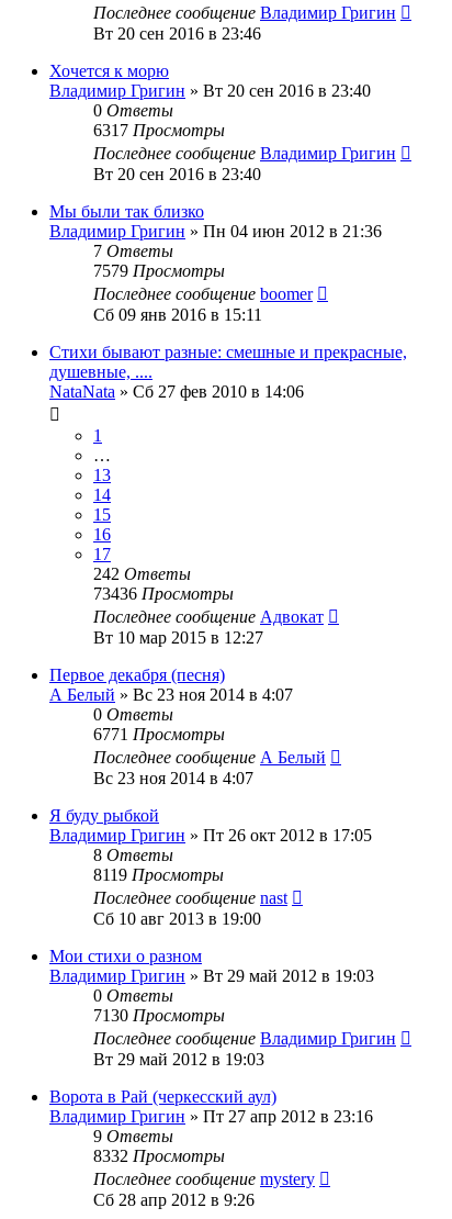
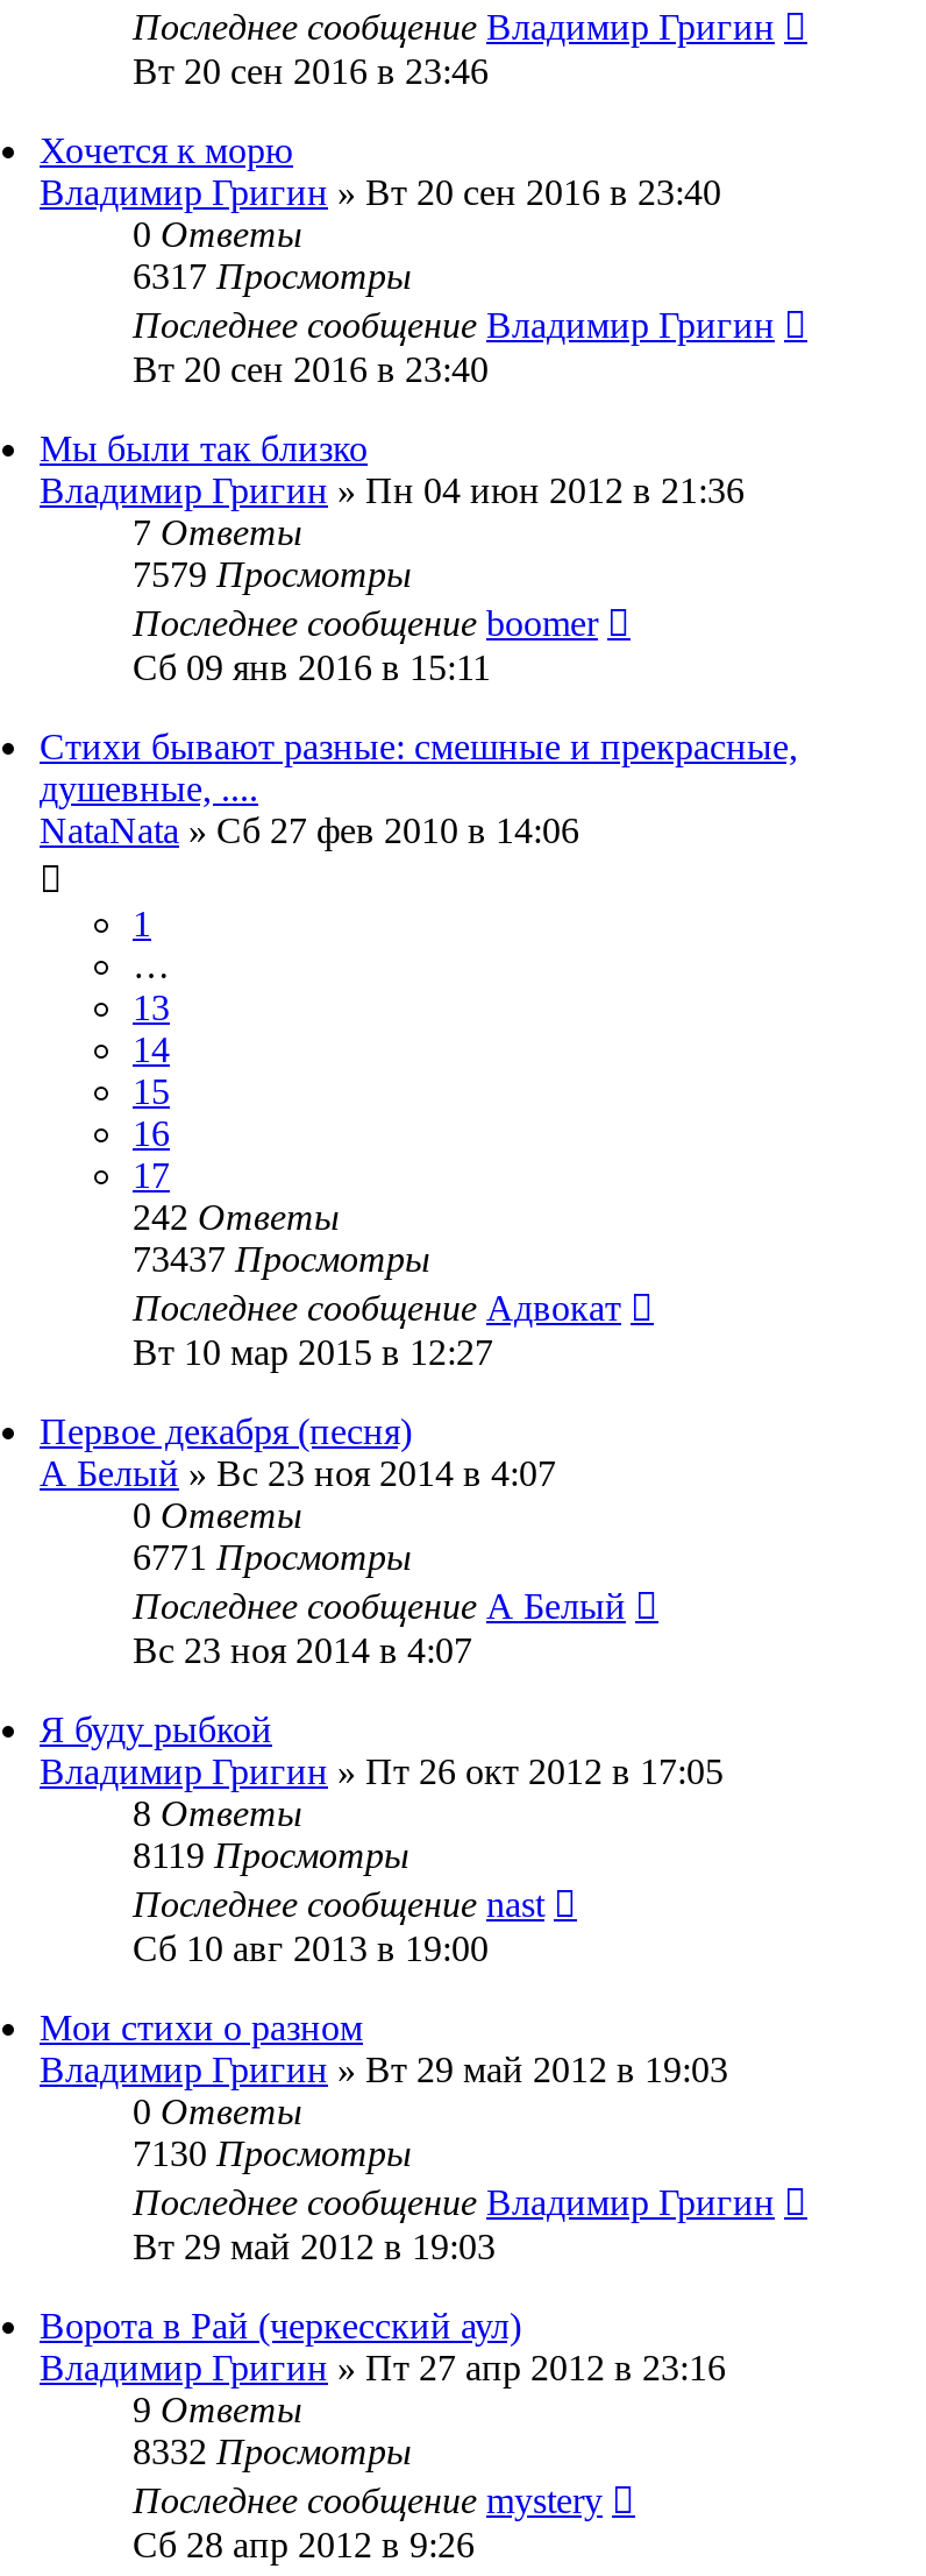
[93,584,234,603] 73436 Просмотры -> [133,1239,430,1278] 73437 Просмотры

